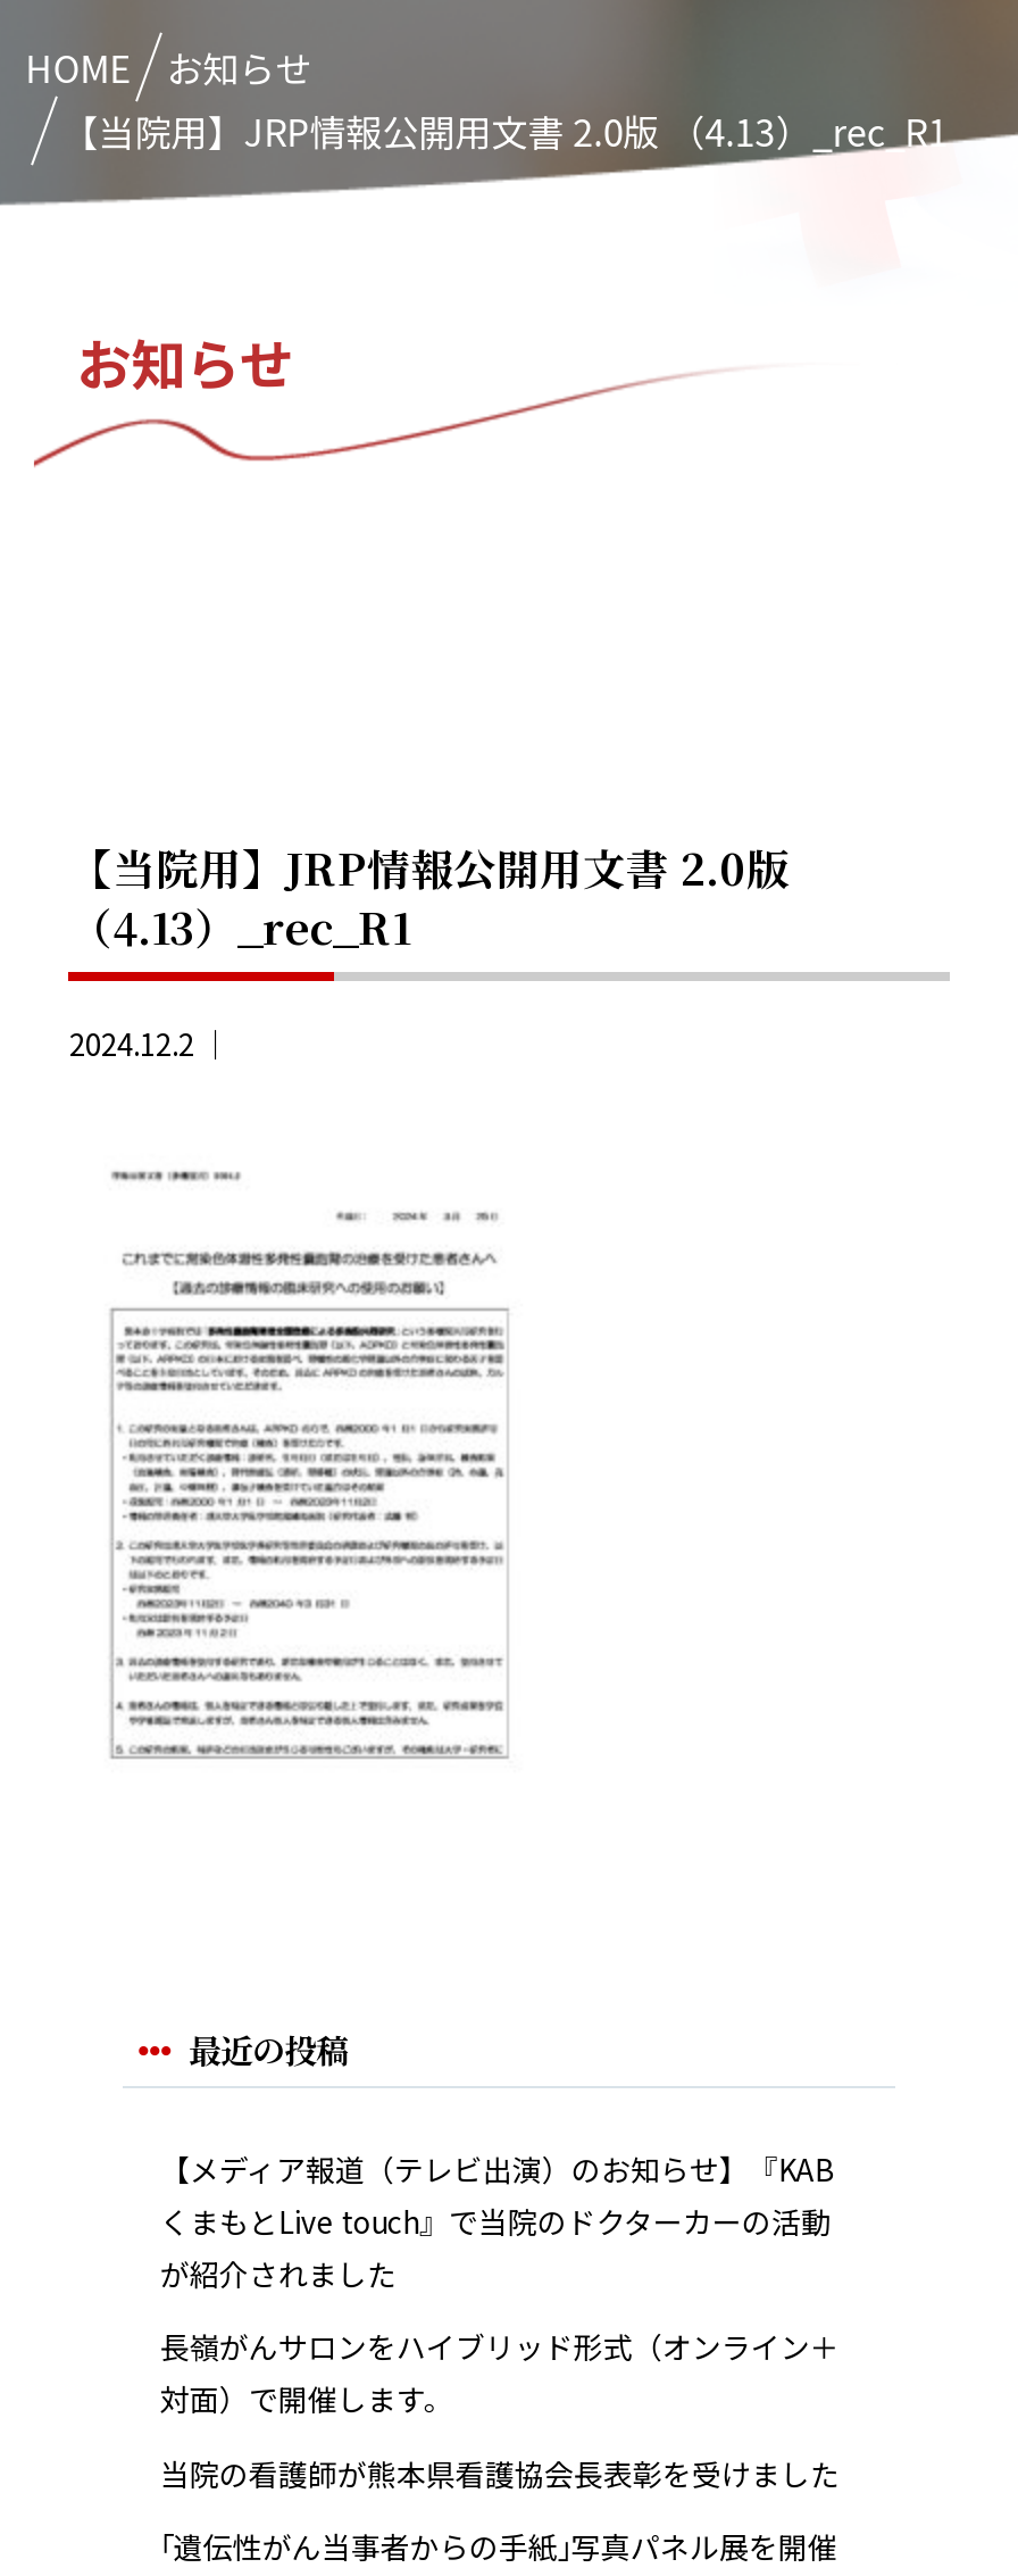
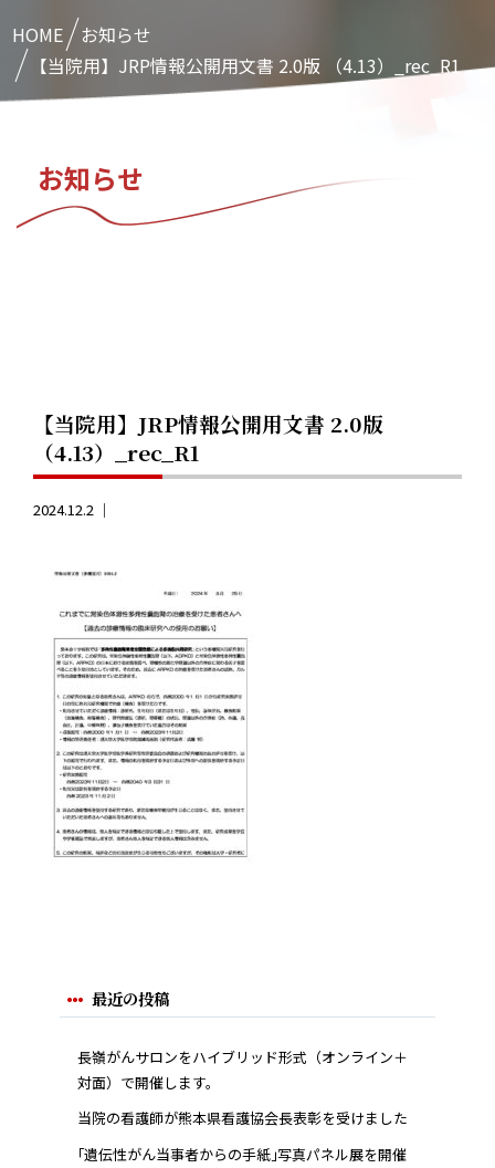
[160,2147,833,2294] 【メディア報道（テレビ出演）のお知らせ】『KAB | くまもとLive touch』で当院のドクターカーの活動 | が紹介されました -> none

